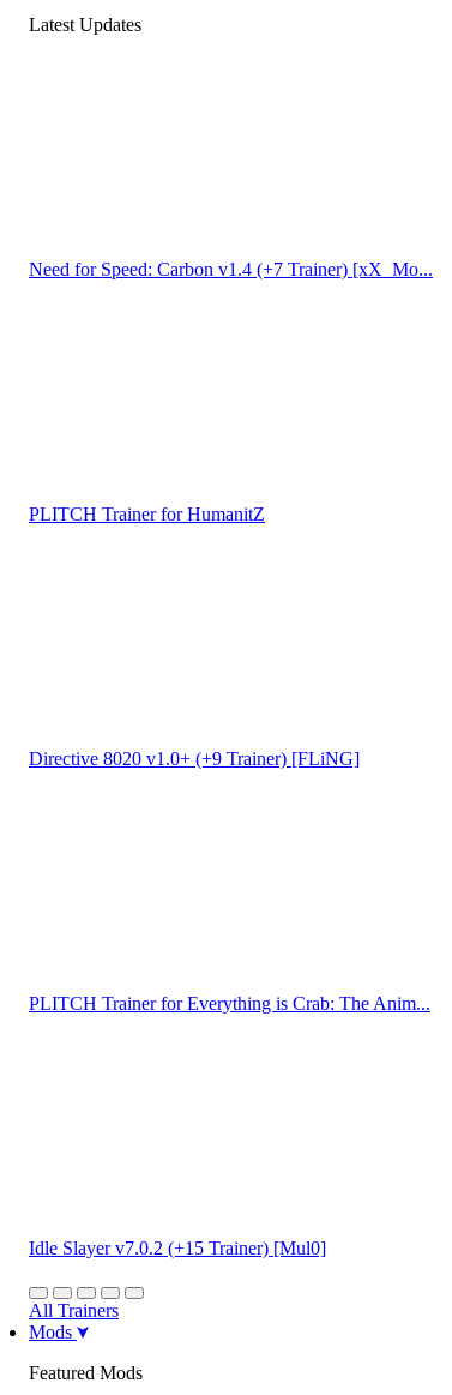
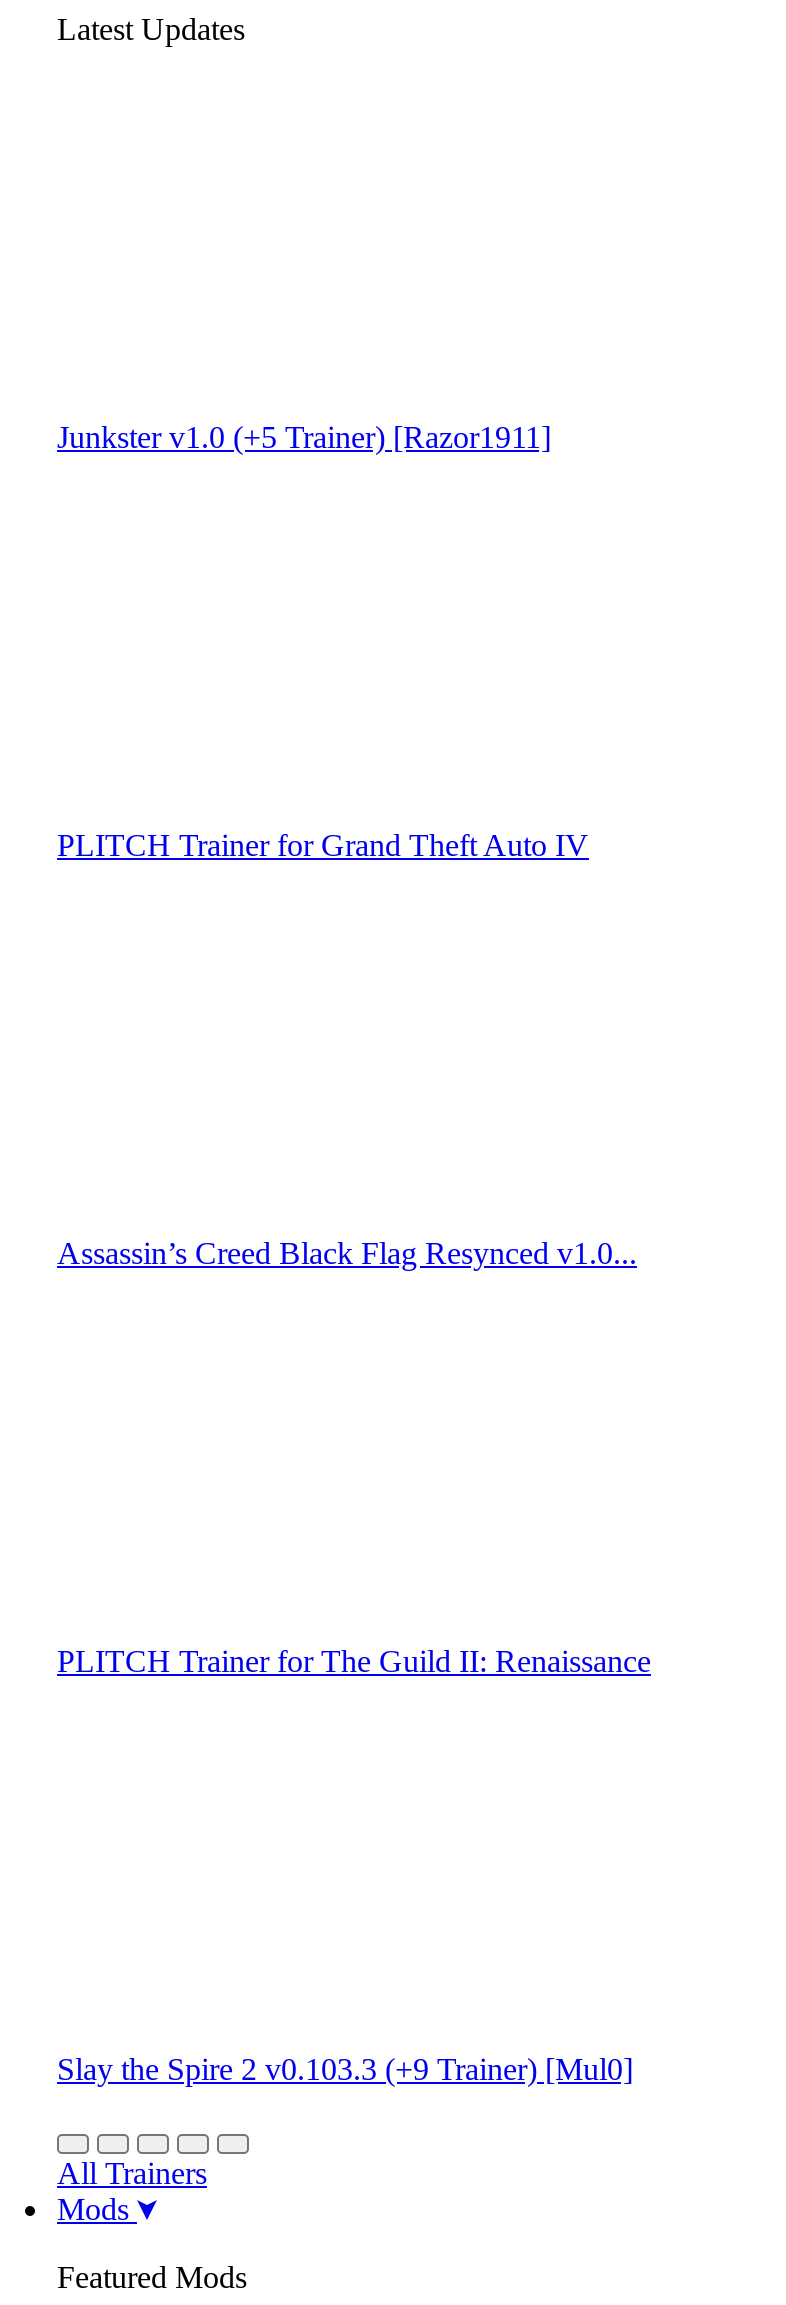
[29,259,433,279] Need for Speed: Carbon v1.4 (+7 Trainer) [xX_Mo... -> [57,420,551,454] Junkster v1.0 (+5 Trainer) [Razor1911]
[29,504,265,524] PLITCH Trainer for HumanitZ -> [57,828,589,862] PLITCH Trainer for Grand Theft Auto IV
[29,748,360,769] Directive 8020 v1.0+ (+9 Trainer) [FLiNG] -> [57,1236,637,1270] Assassin’s Creed Black Flag Resynced v1.0...
[29,993,430,1014] PLITCH Trainer for Everything is Crab: The Anim... -> [57,1644,651,1678] PLITCH Trainer for The Guild II: Renaissance
[29,1238,326,1258] Idle Slayer v7.0.2 (+15 Trainer) [Mul0] -> [57,2052,633,2086] Slay the Spire 2 v0.103.3 (+9 Trainer) [Mul0]

